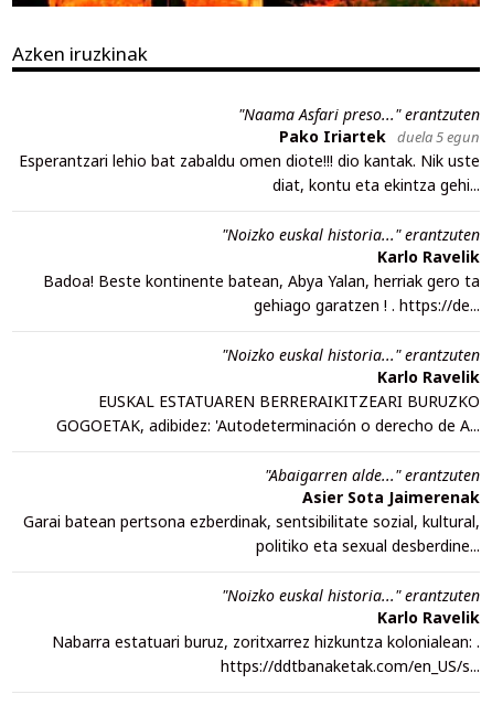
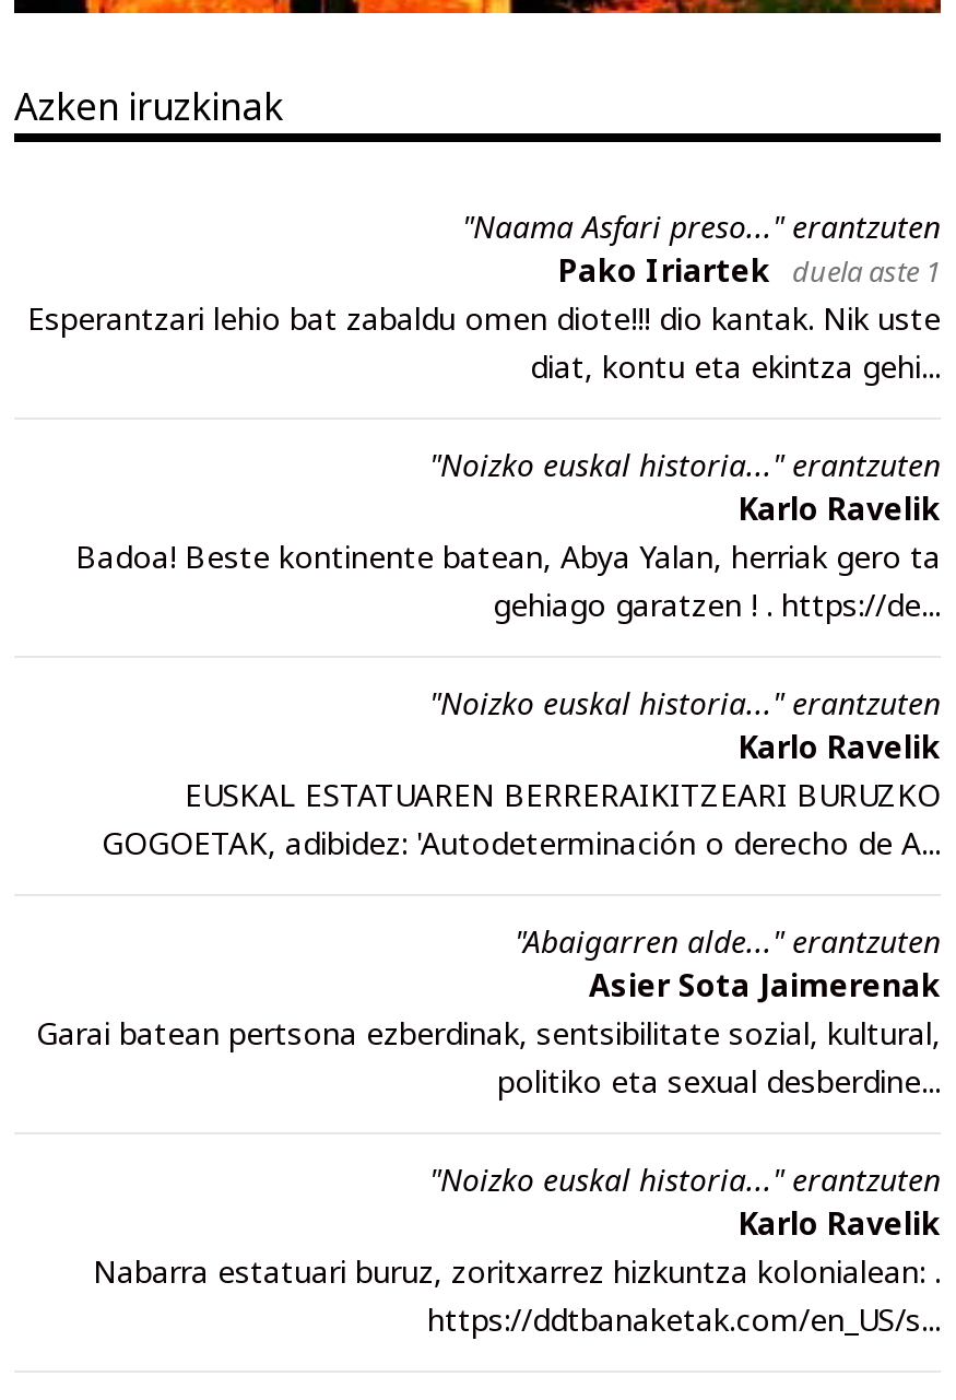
[279,126,480,147] Pako Iriartek duela 5 egun -> [558,249,941,291] Pako Iriartek duela aste 1

